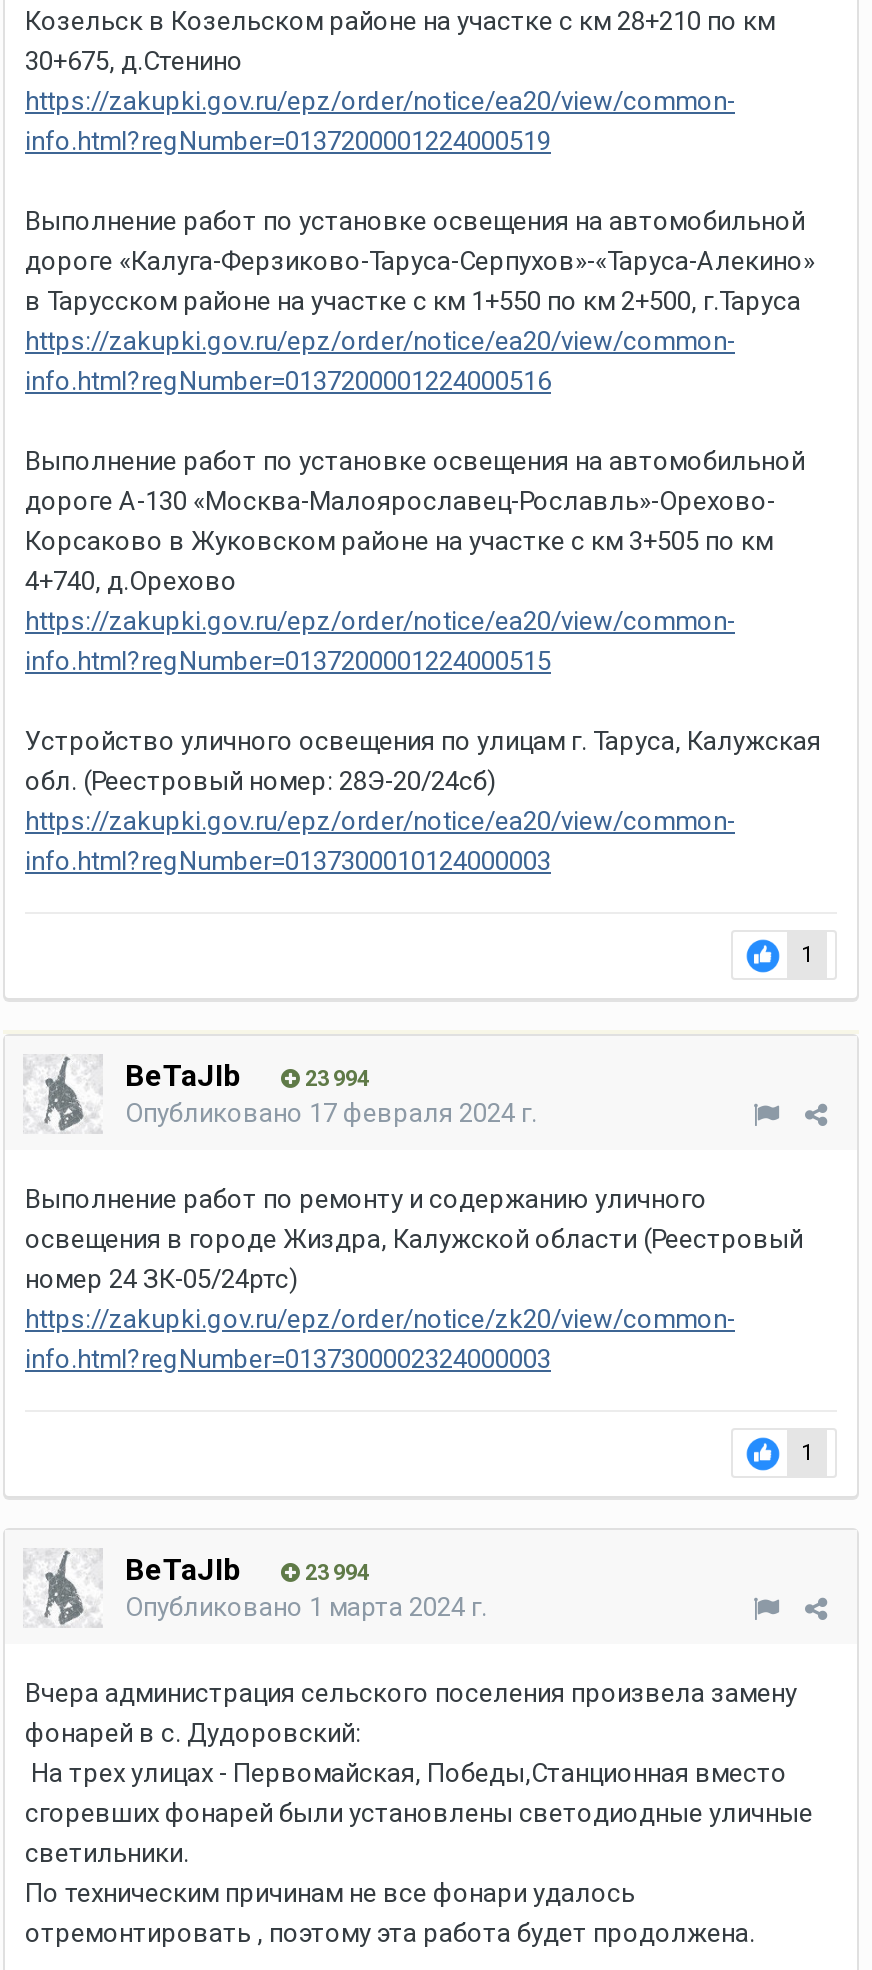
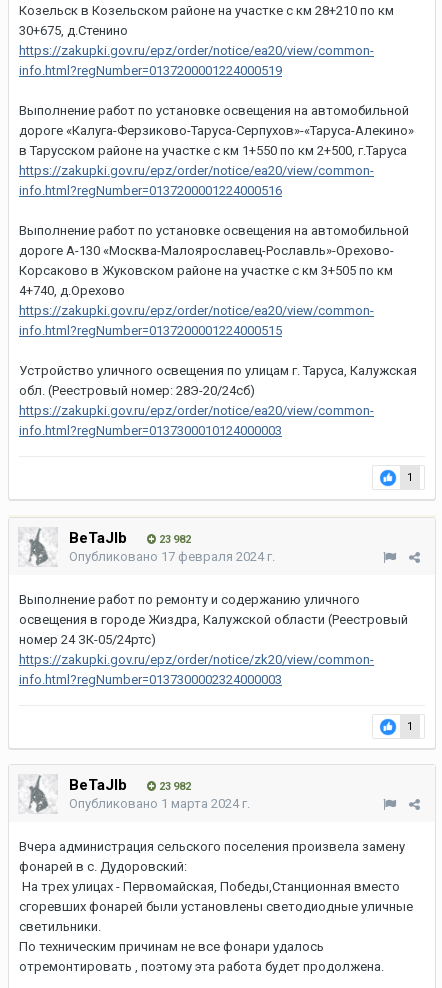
[299,1066,369,1092] 23 994 -> [156,533,191,546] 23 982
[299,1560,369,1586] 23 994 -> [156,780,191,793] 23 982

